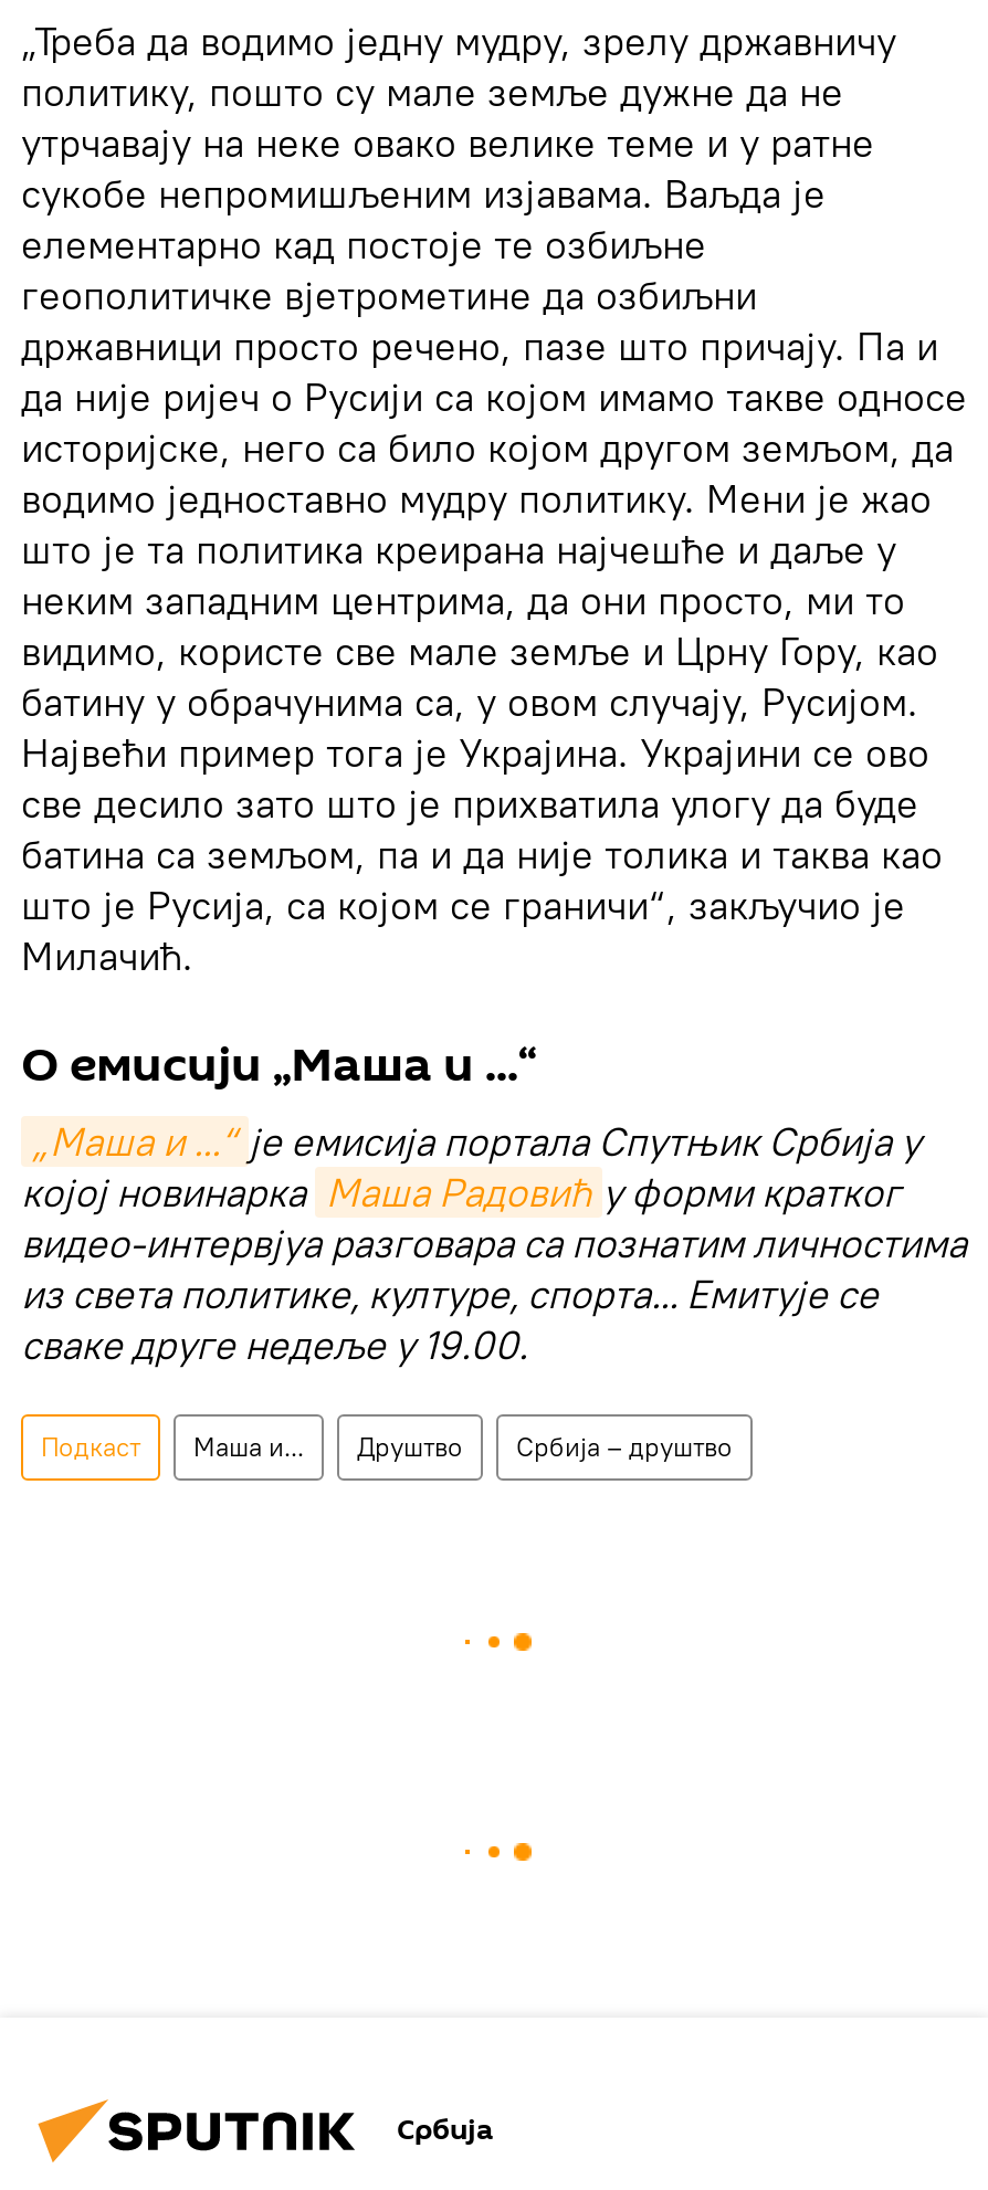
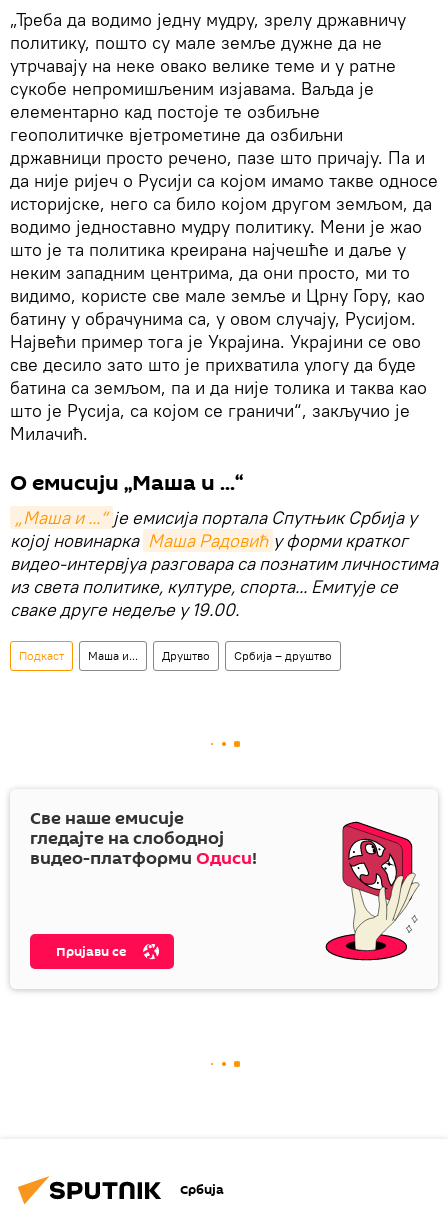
none -> [30,806,257,871] Све наше емисије | гледајте на слободној | видео-платформиОдиси!
none -> [56,942,126,961] Пријави се
none -> [324,820,420,962] [image]

